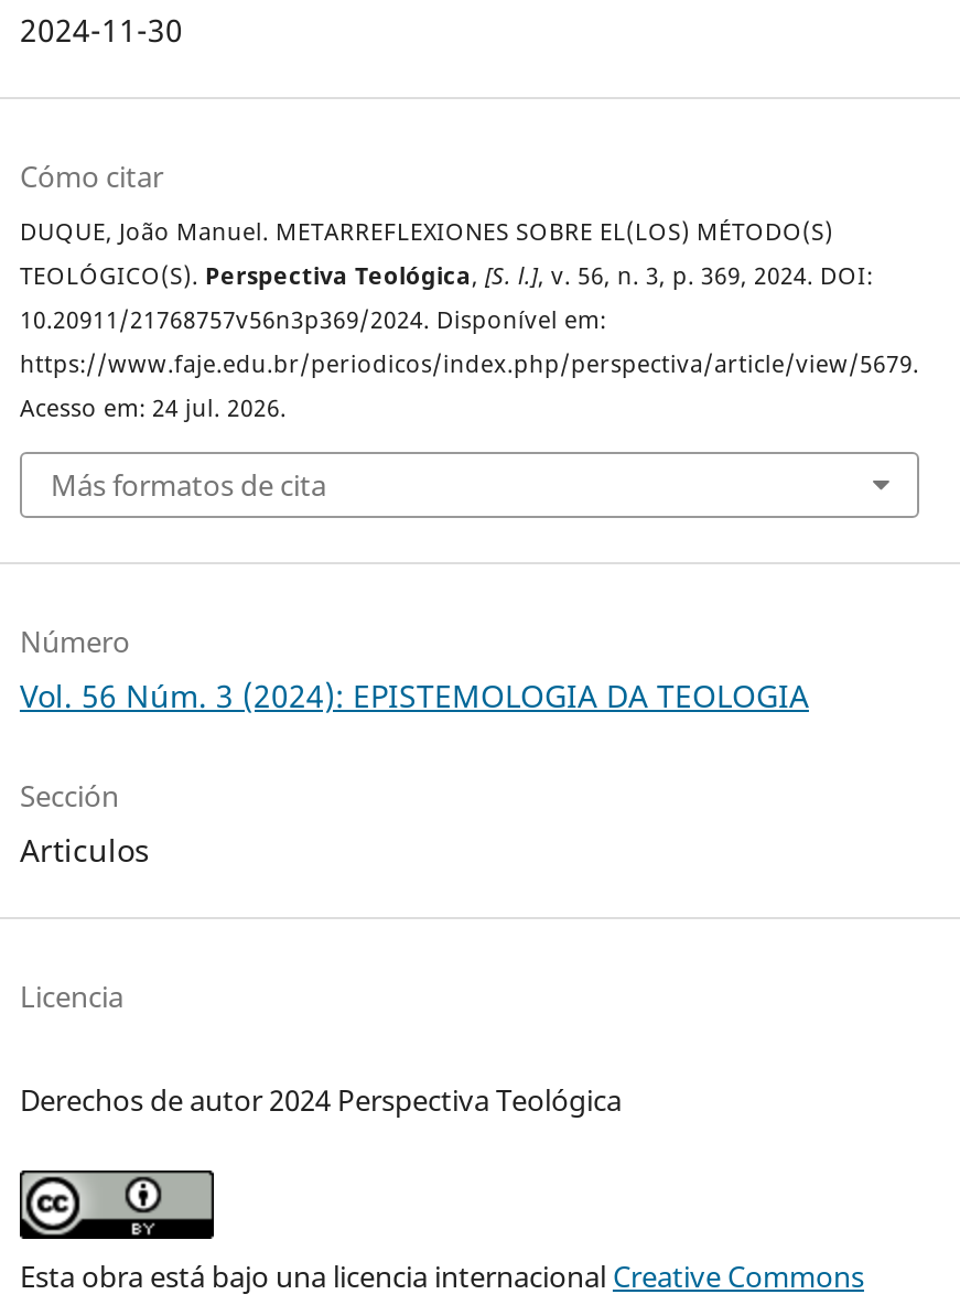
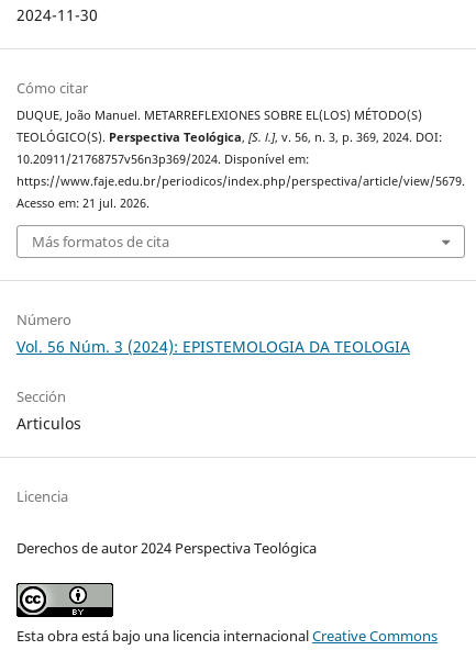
[20,392,287,423] Acesso em: 24 jul. 2026. -> [16,195,150,211] Acesso em: 21 jul. 2026.

